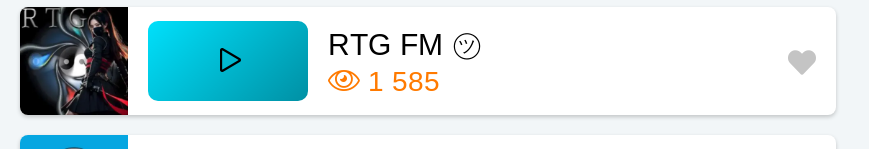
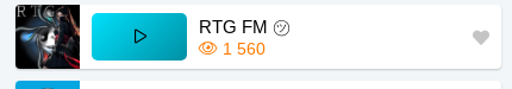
[360,64,440,96] 1 585 -> [218,39,266,58] 1 560

